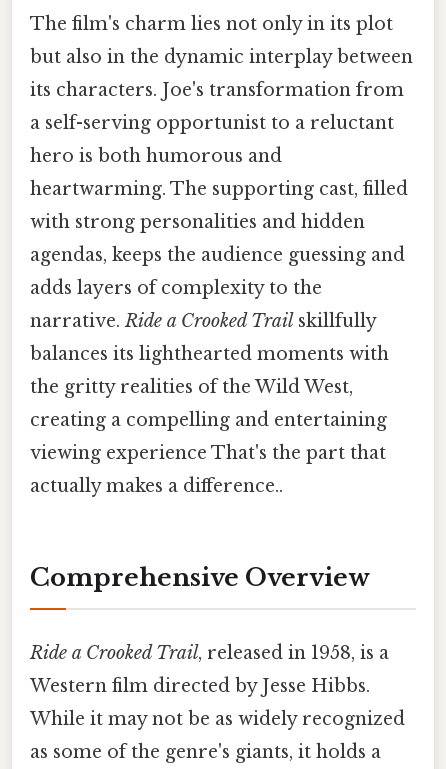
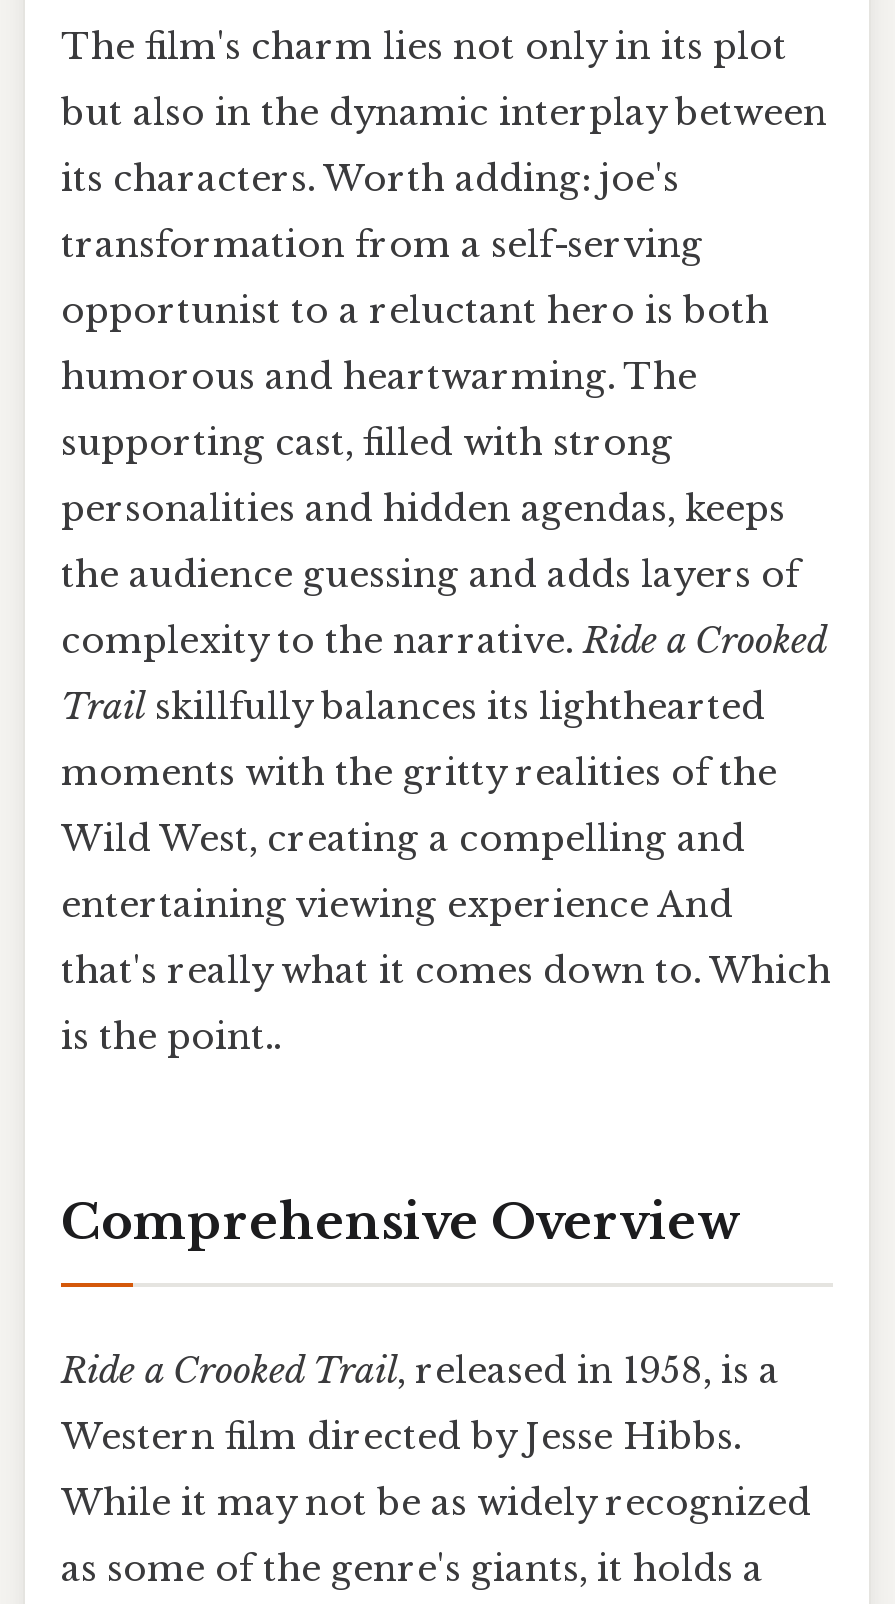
[30,79,408,497] its characters. Joe's transformation from | a self-serving opportunist to a reluctant | hero is both humorous and | heartwarming. The supporting cast, filled | with strong personalities and hidden | agendas, keeps the audience guessing and | adds layers of complexity to the | narrative. Ride a Crooked Trail skillfully | balances its lighthearted moments with | the gritty realities of the Wild West, | creating a compelling and entertaining | viewing experience That's the part that | actually makes a difference.. -> [61,158,831,1060] its characters. Worth adding: joe's | transformation from a self-serving | opportunist to a reluctant hero is both | humorous and heartwarming. The | supporting cast, filled with strong | personalities and hidden agendas, keeps | the audience guessing and adds layers of | complexity to the narrative. Ride a Crooked | Trail skillfully balances its lighthearted | moments with the gritty realities of the | Wild West, creating a compelling and | entertaining viewing experience And | that's really what it comes down to. Which | is the point..

